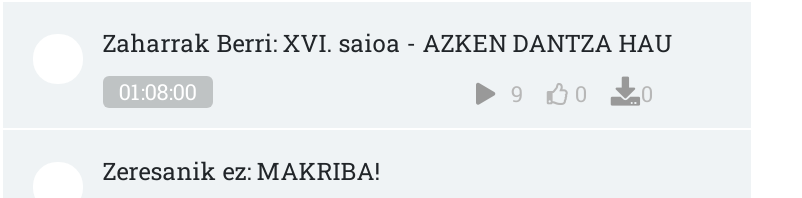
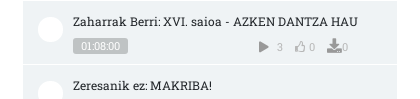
[511,77,653,107] 9 0 0 -> [277,38,348,53] 3 0 0

